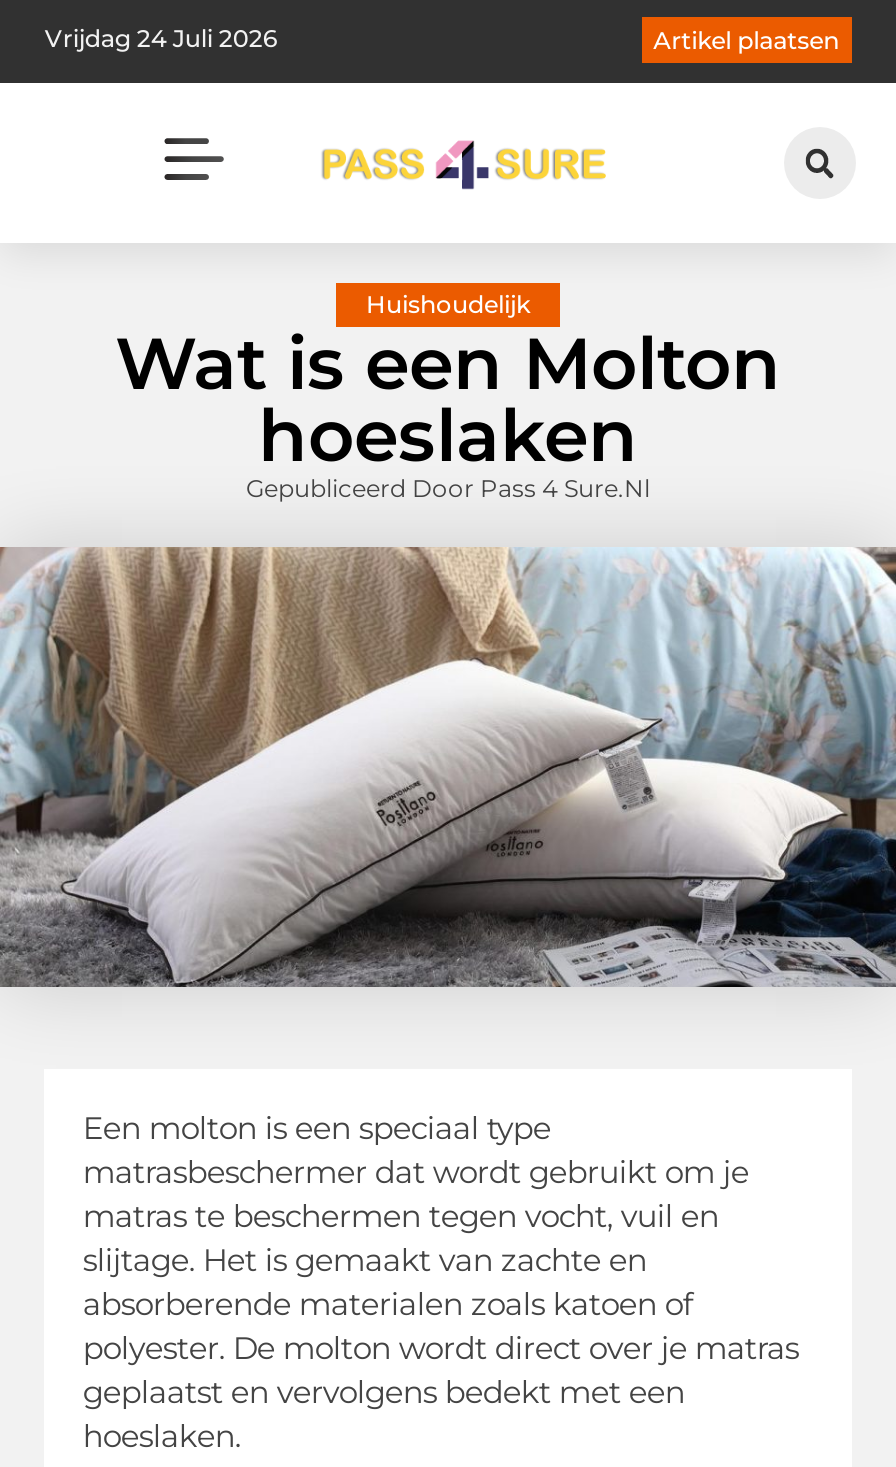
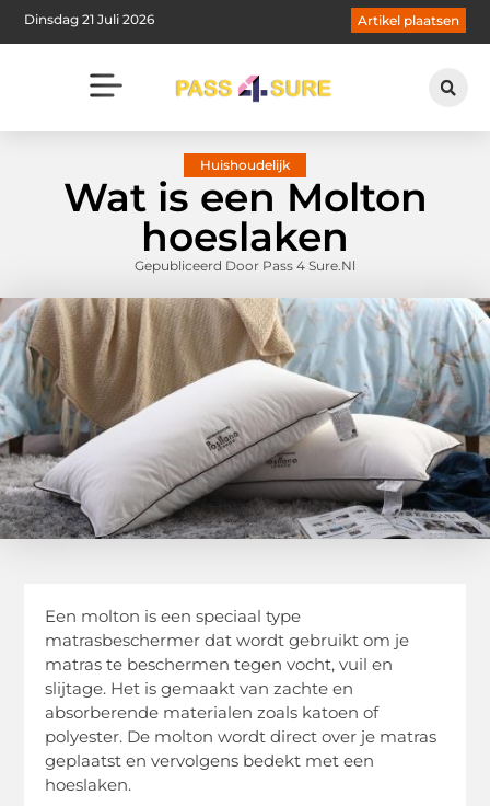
[45,22,277,52] Vrijdag 24 Juli 2026 -> [24,11,155,27] Dinsdag 21 Juli 2026

